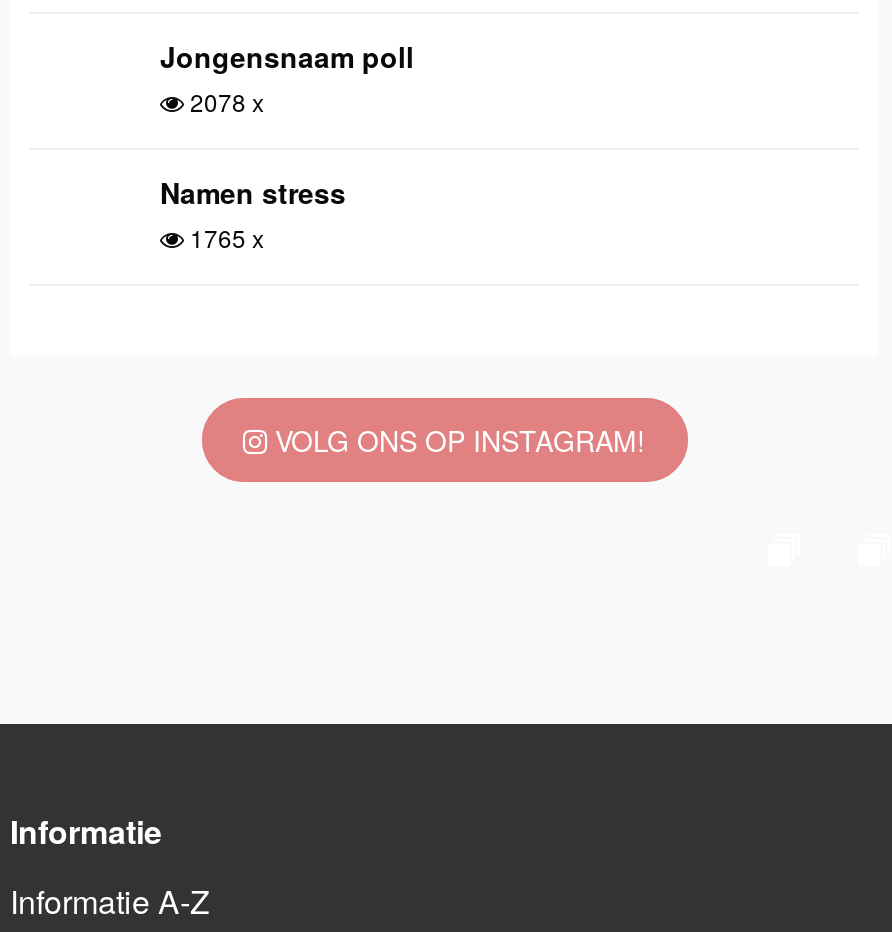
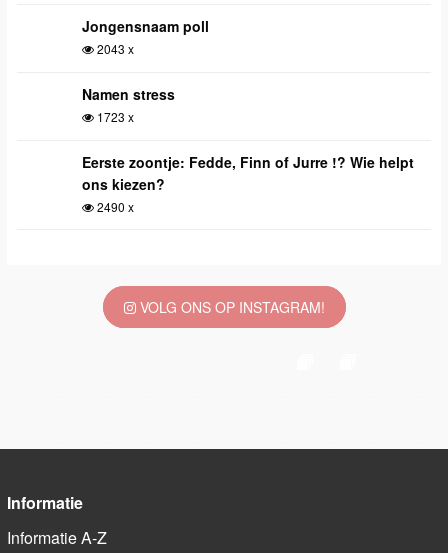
[184,84,264,118] 2078 x -> [94,40,134,57] 2043 x
[184,220,264,254] 1765 x -> [82,108,414,215] 1723 x | Eerste zoontje: Fedde, Finn of Jurre !? Wie helpt | ons kiezen? | 2490 x

